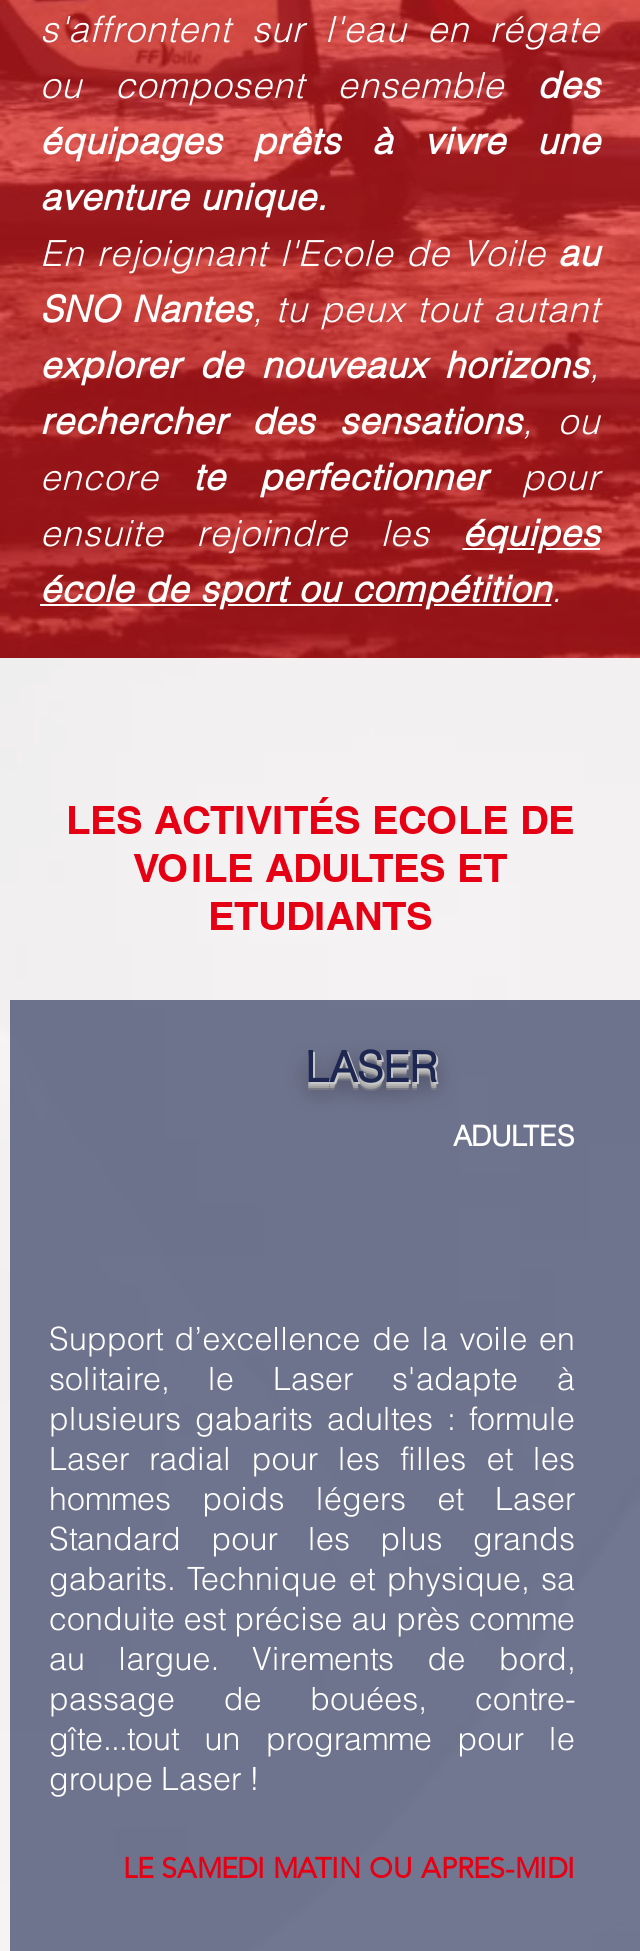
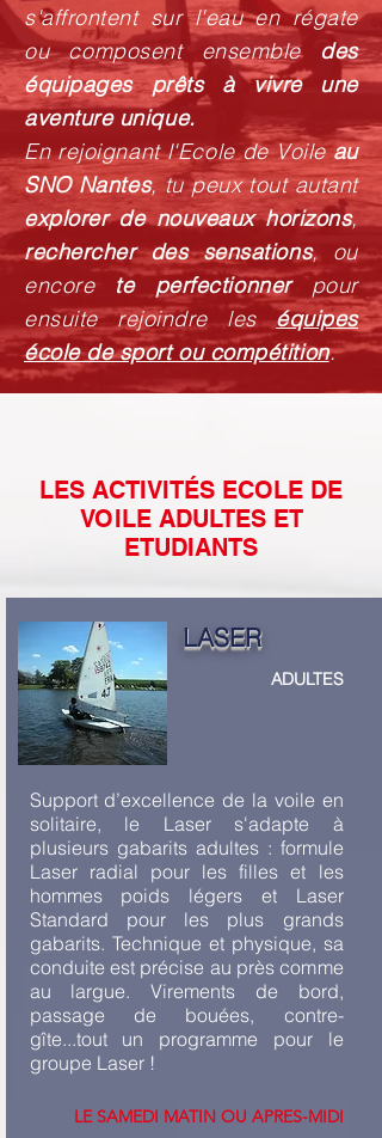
none -> [17,622,168,766] [image]

